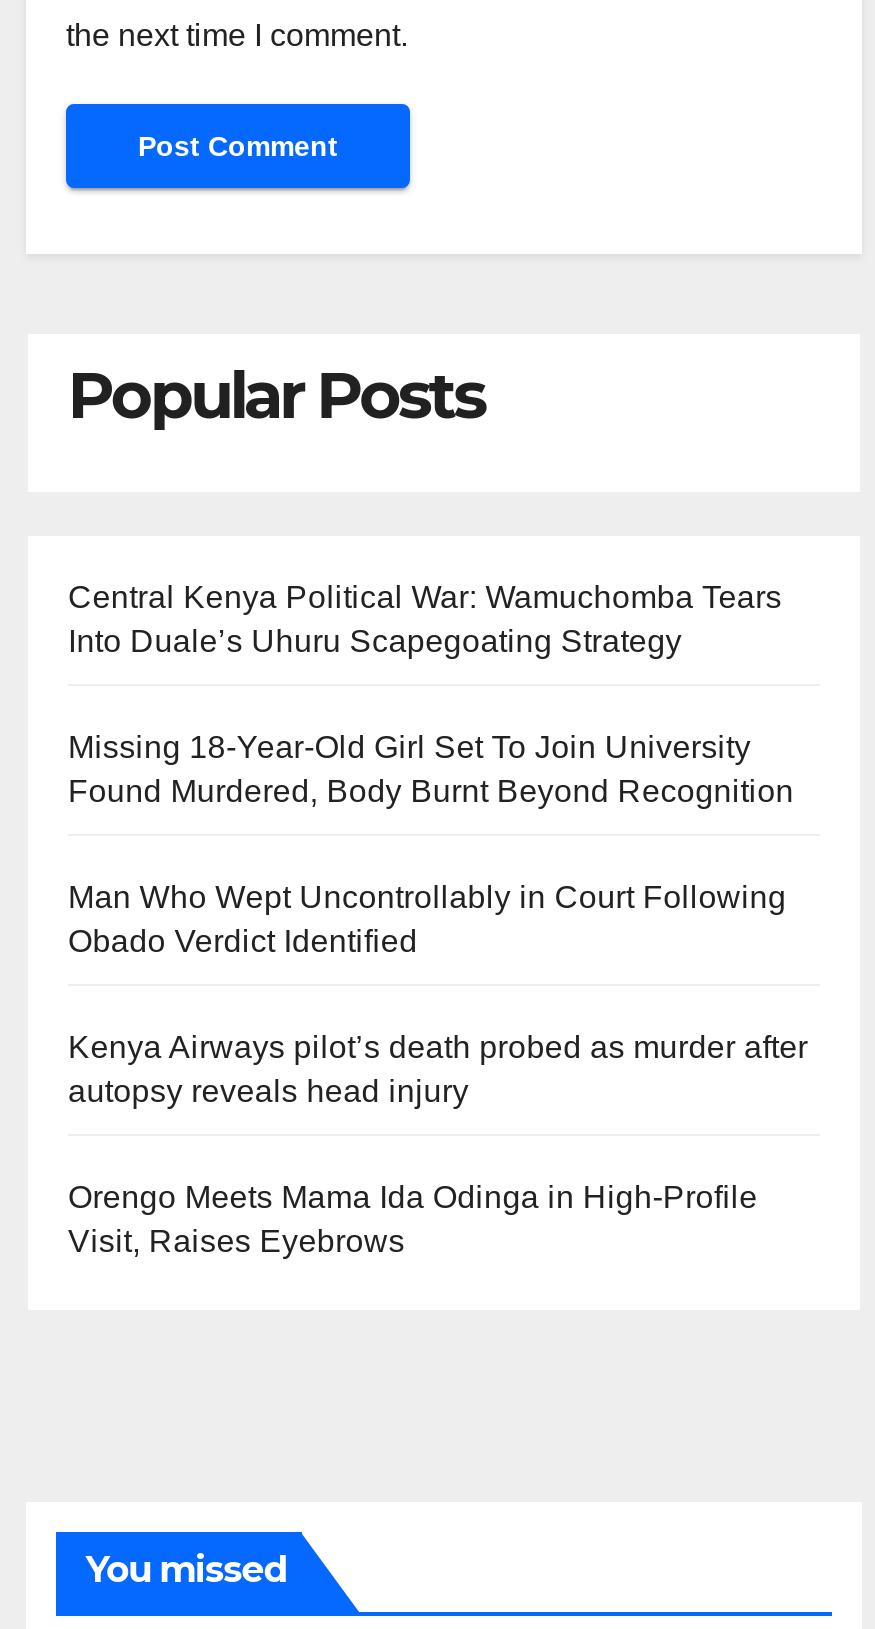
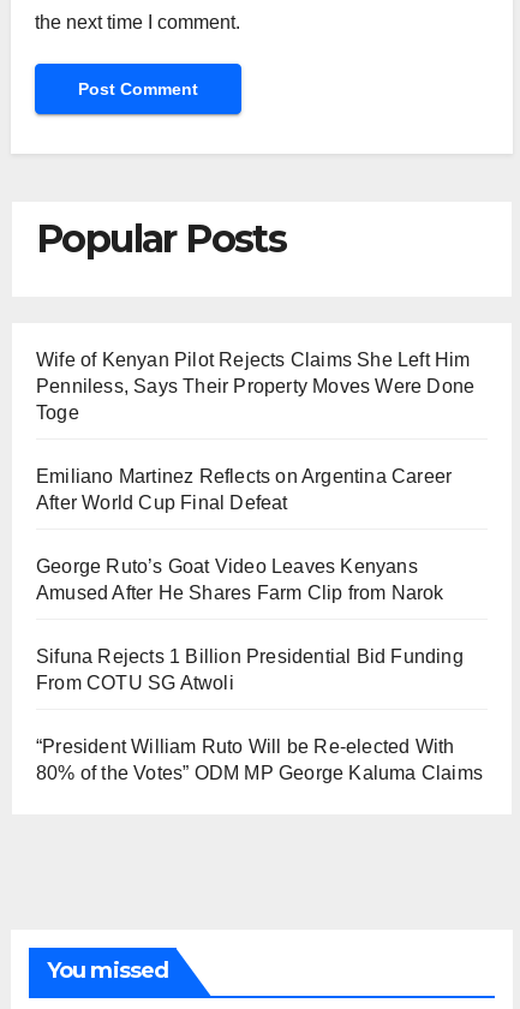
[68,580,782,658] Central Kenya Political War: Wamuchomba Tears | Into Duale’s Uhuru Scapegoating Strategy -> [36,349,475,423] Wife of Kenyan Pilot Rejects Claims She Left Him | Penniless, Says Their Property Moves Were Done | Toge
[68,730,794,808] Missing 18-Year-Old Girl Set To Join University | Found Murdered, Body Burnt Beyond Recognition -> [36,466,452,513] Emiliano Martinez Reflects on Argentina Career | After World Cup Final Defeat
[68,880,786,958] Man Who Wept Uncontrollably in Court Following | Obado Verdict Identified -> [36,556,444,603] George Ruto’s Goat Video Leaves Kenyans | Amused After He Shares Farm Clip from Narok
[68,1030,808,1108] Kenya Airways pilot’s death probed as murder after | autopsy reveals head injury -> [36,646,463,693] Sifuna Rejects 1 Billion Presidential Bid Funding | From COTU SG Atwoli
[68,1180,758,1258] Orengo Meets Mama Ida Odinga in High-Profile | Visit, Raises Eyebrows -> [36,736,483,783] “President William Ruto Will be Re-elected With | 80% of the Votes” ODM MP George Kaluma Claims

